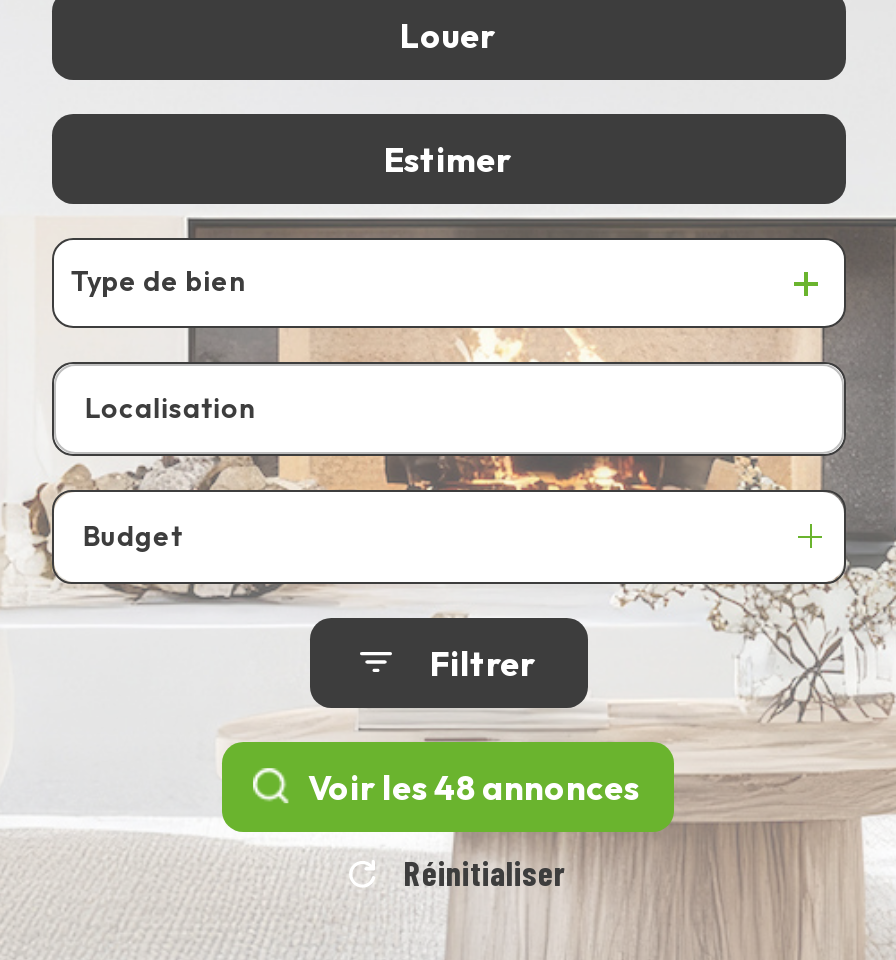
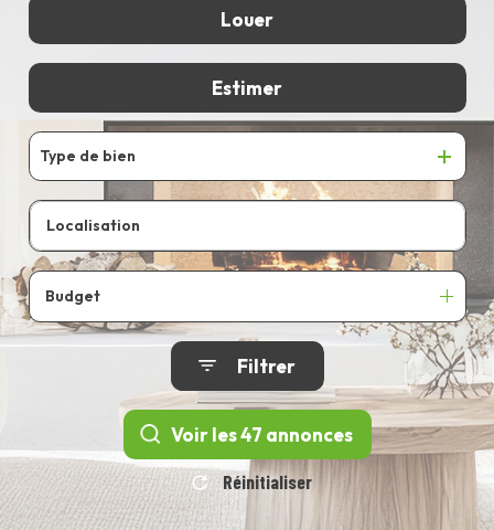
[308,765,640,807] Voir les 48 annonces -> [170,422,352,446] Voir les 47 annonces

